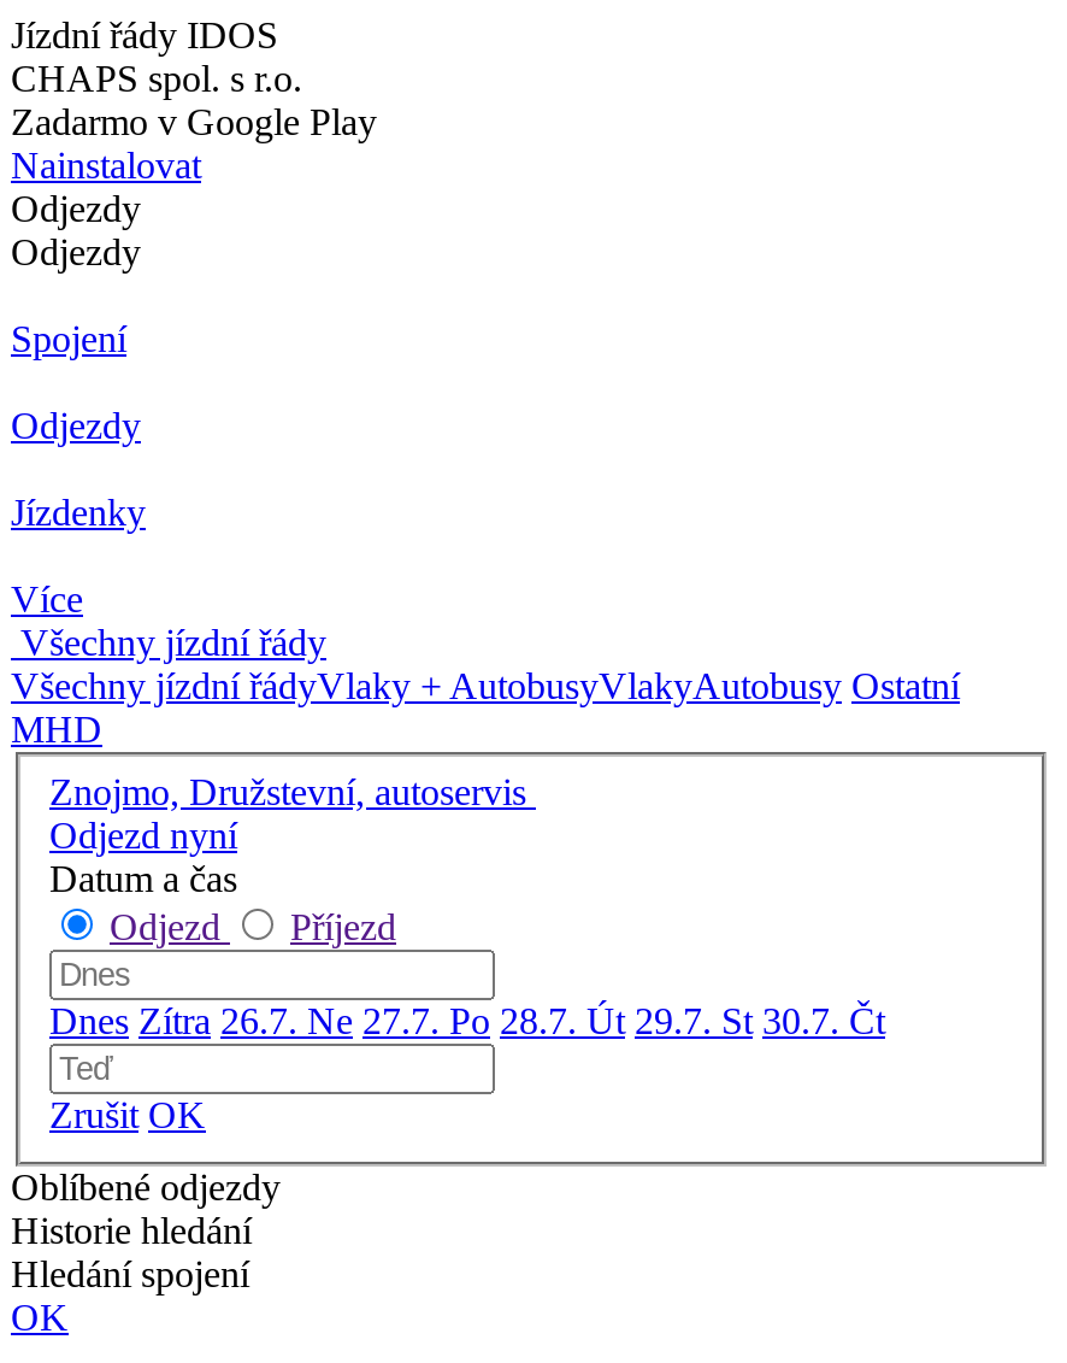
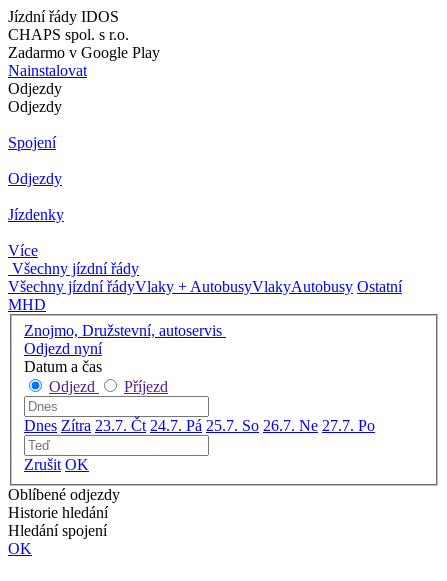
[49,999,885,1040] Dnes Zítra 26.7. Ne 27.7. Po 28.7. Út 29.7. St 30.7. Čt -> [24,417,375,434] Dnes Zítra 23.7. Čt 24.7. Pá 25.7. So 26.7. Ne 27.7. Po

